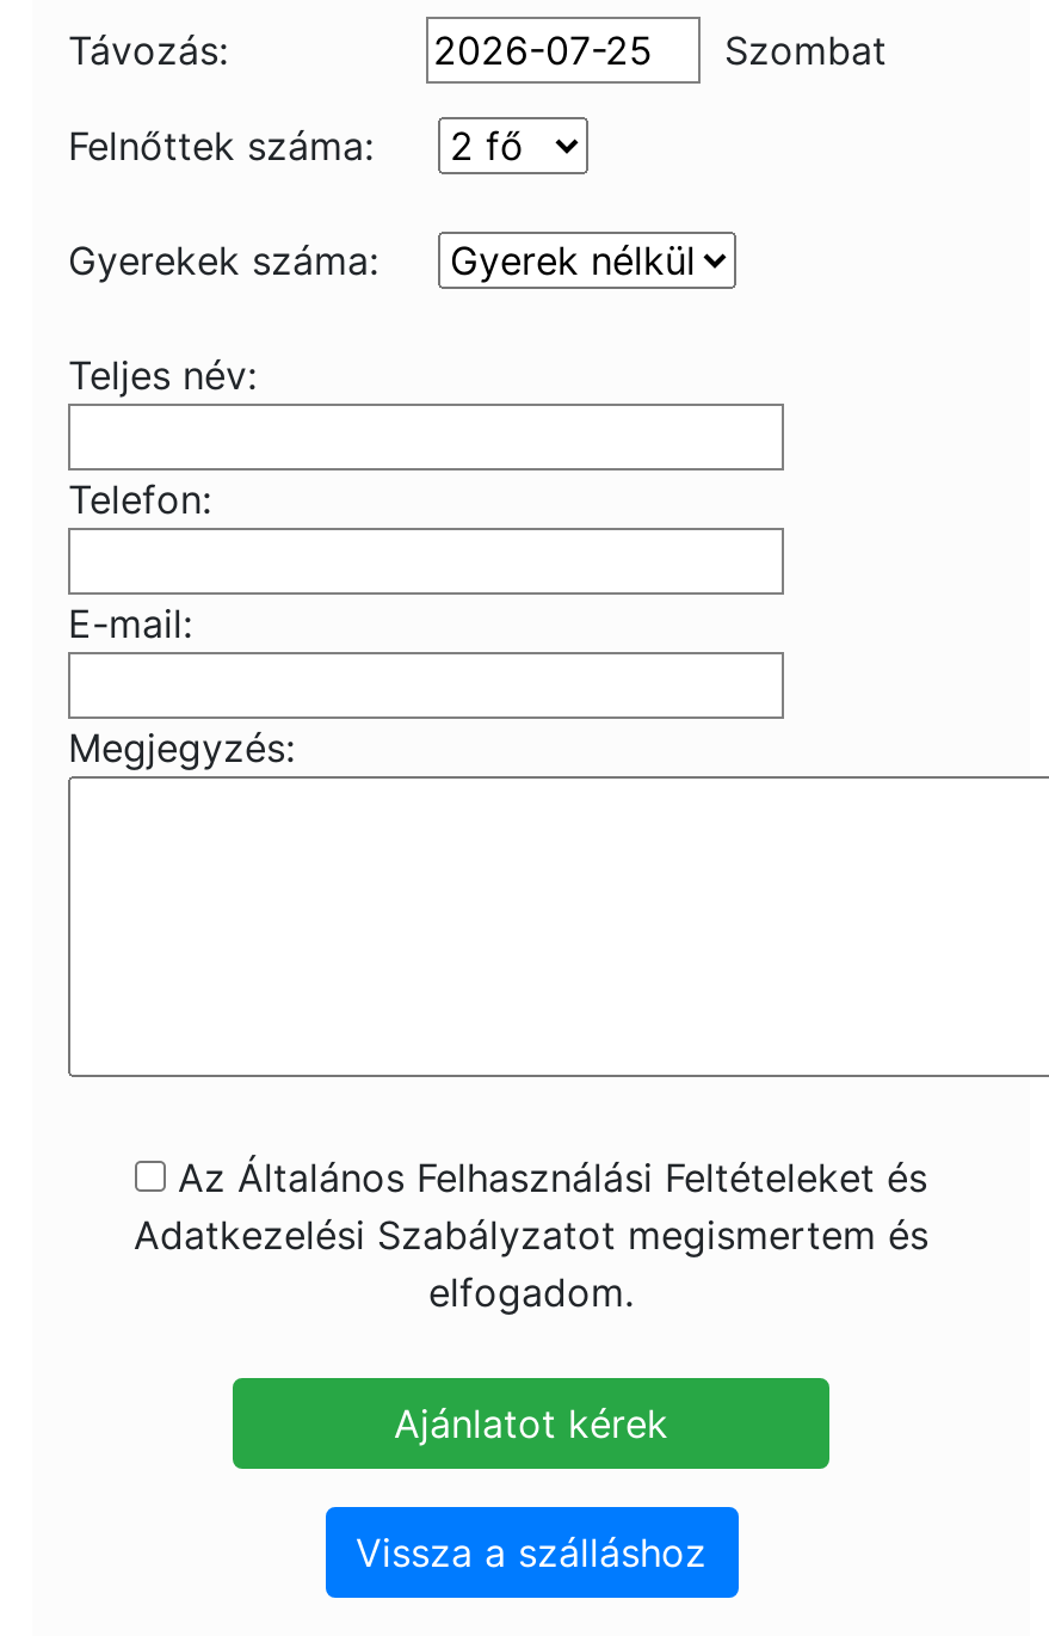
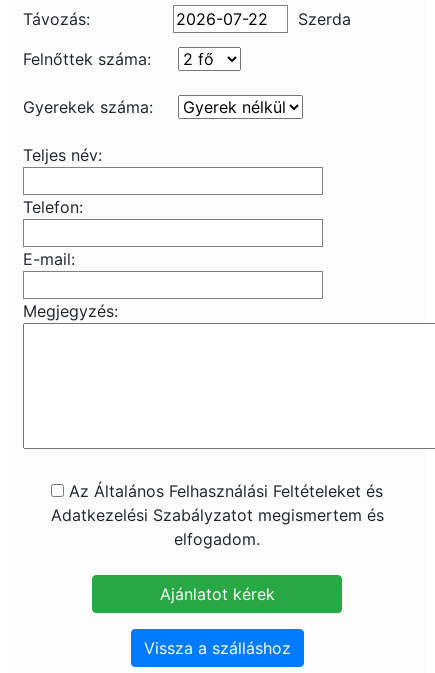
[724,26,887,74] Szombat -> [298,9,351,29] Szerda

